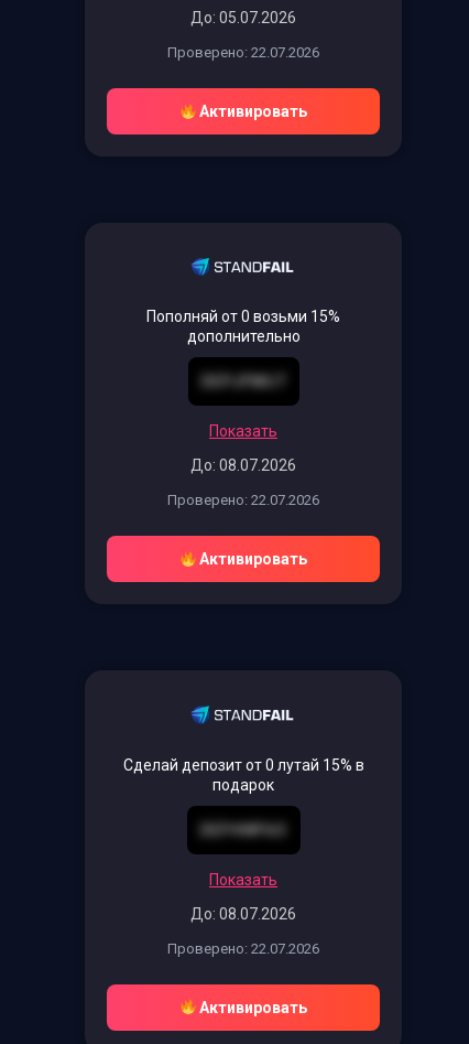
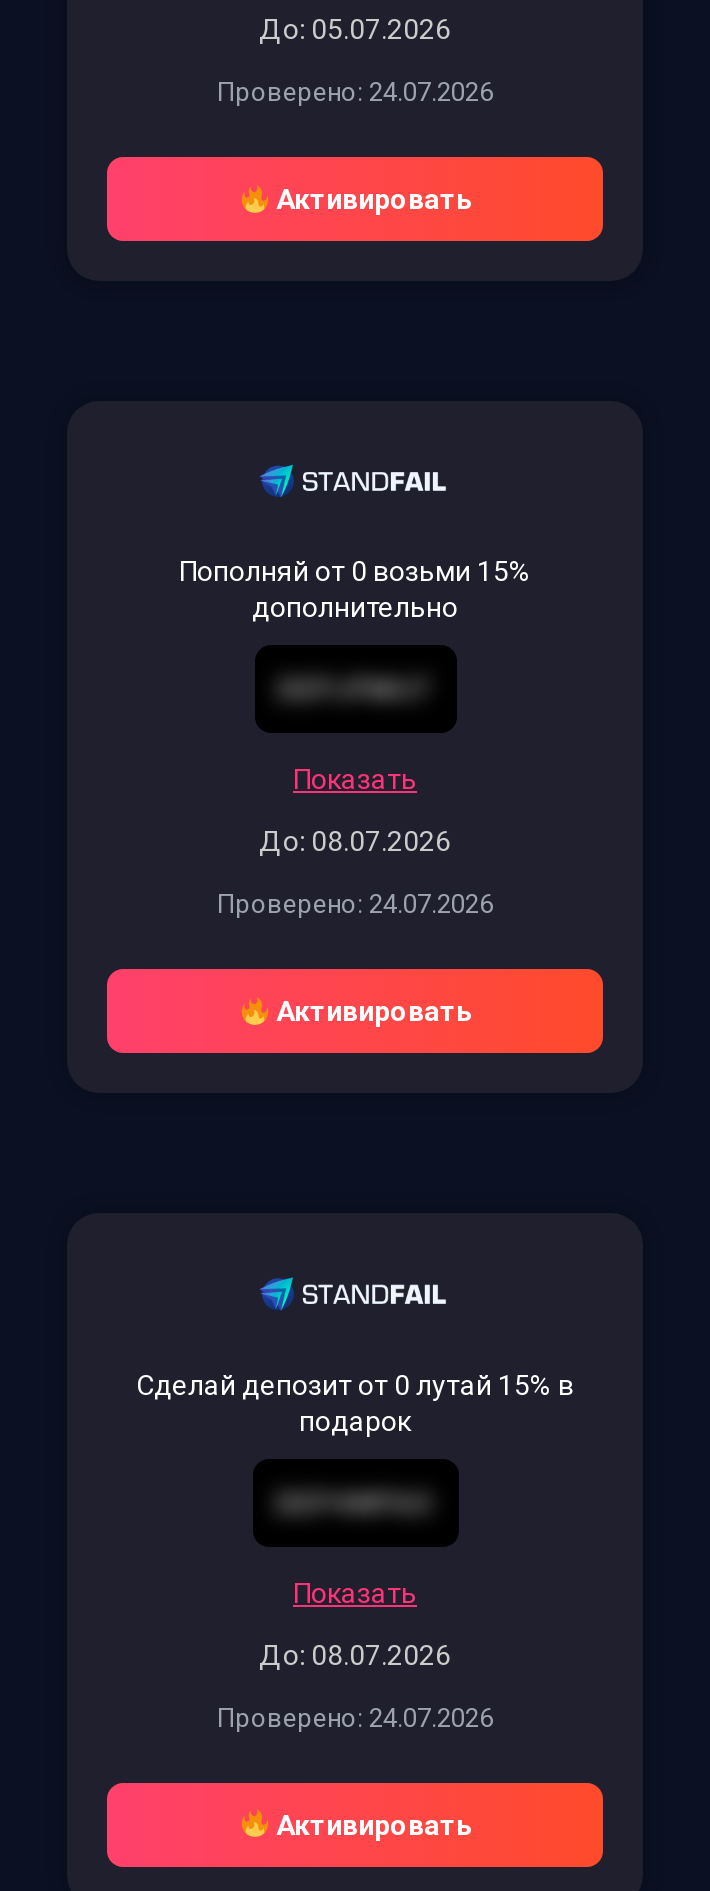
[167,44,319,61] Проверено: 22.07.2026 -> [217,77,493,107] Проверено: 24.07.2026
[167,492,319,509] Проверено: 22.07.2026 -> [217,890,493,920] Проверено: 24.07.2026
[167,940,319,957] Проверено: 22.07.2026 -> [217,1703,493,1733] Проверено: 24.07.2026

